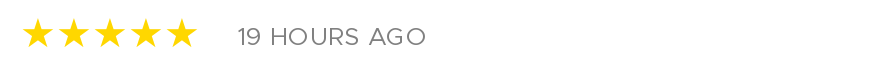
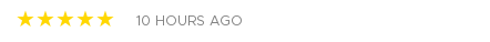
[238,24,428,50] 19 HOURS AGO -> [136,14,243,28] 10 HOURS AGO

